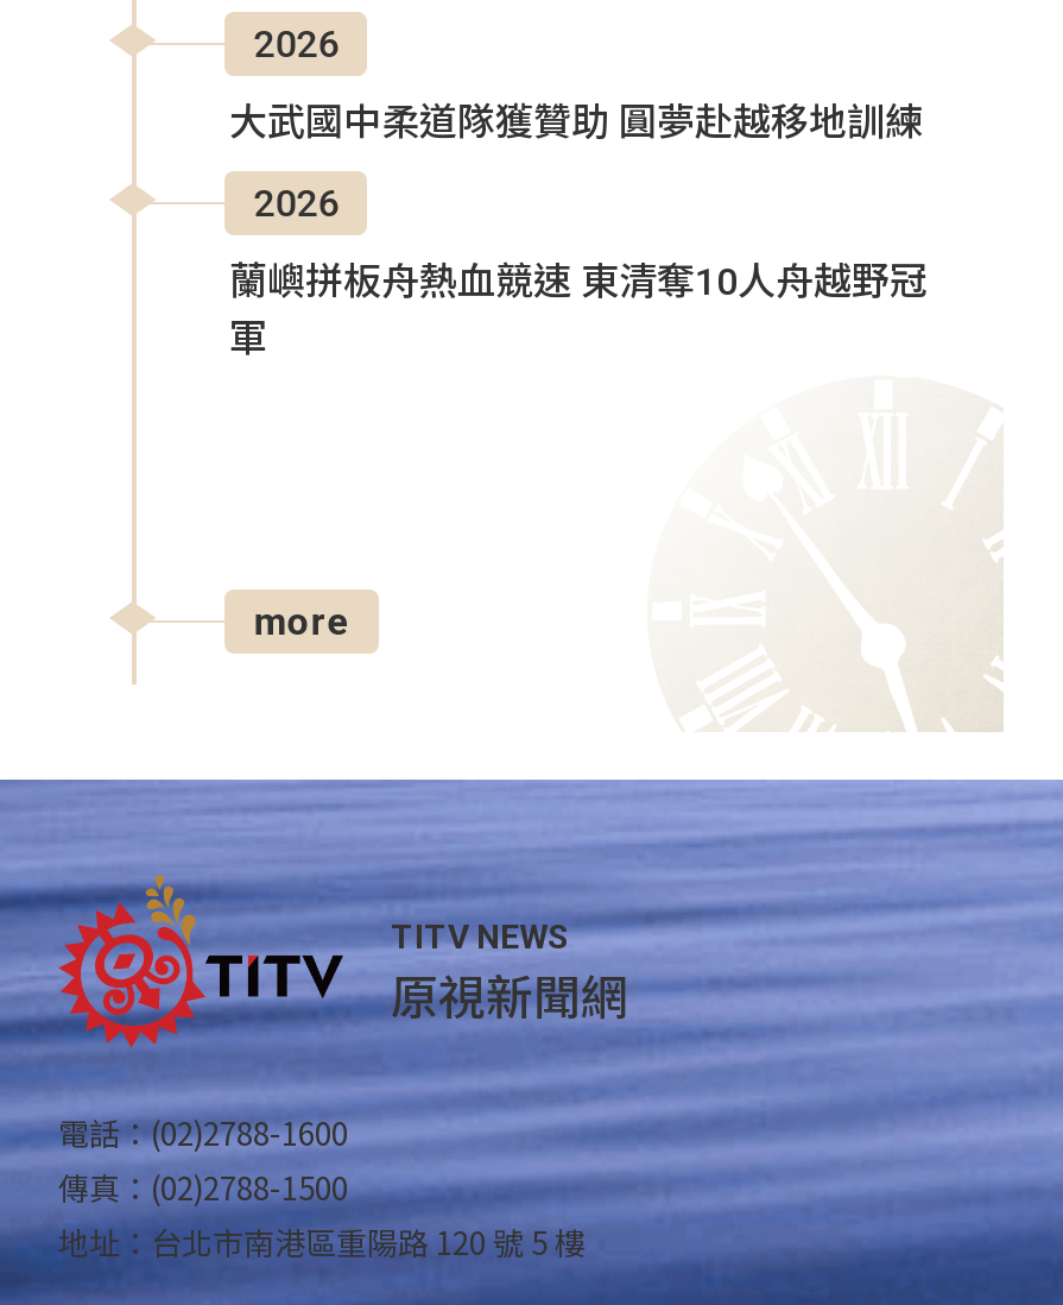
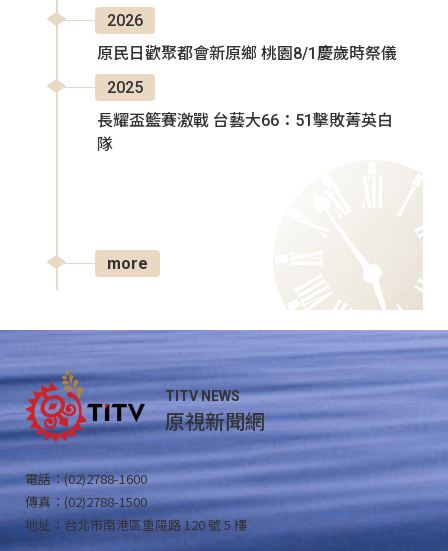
[229,99,923,144] 大武國中柔道隊獲贊助 圓夢赴越移地訓練 -> [97,44,397,63] 原民日歡聚都會新原鄉 桃園8/1慶歲時祭儀
[253,180,339,225] 2026 -> [107,78,143,97] 2025
[229,258,928,360] 蘭嶼拼板舟熱血競速 東清奪10人舟越野冠 | 軍 -> [97,111,393,154] 長耀盃籃賽激戰 台藝大66：51擊敗菁英白 | 隊

